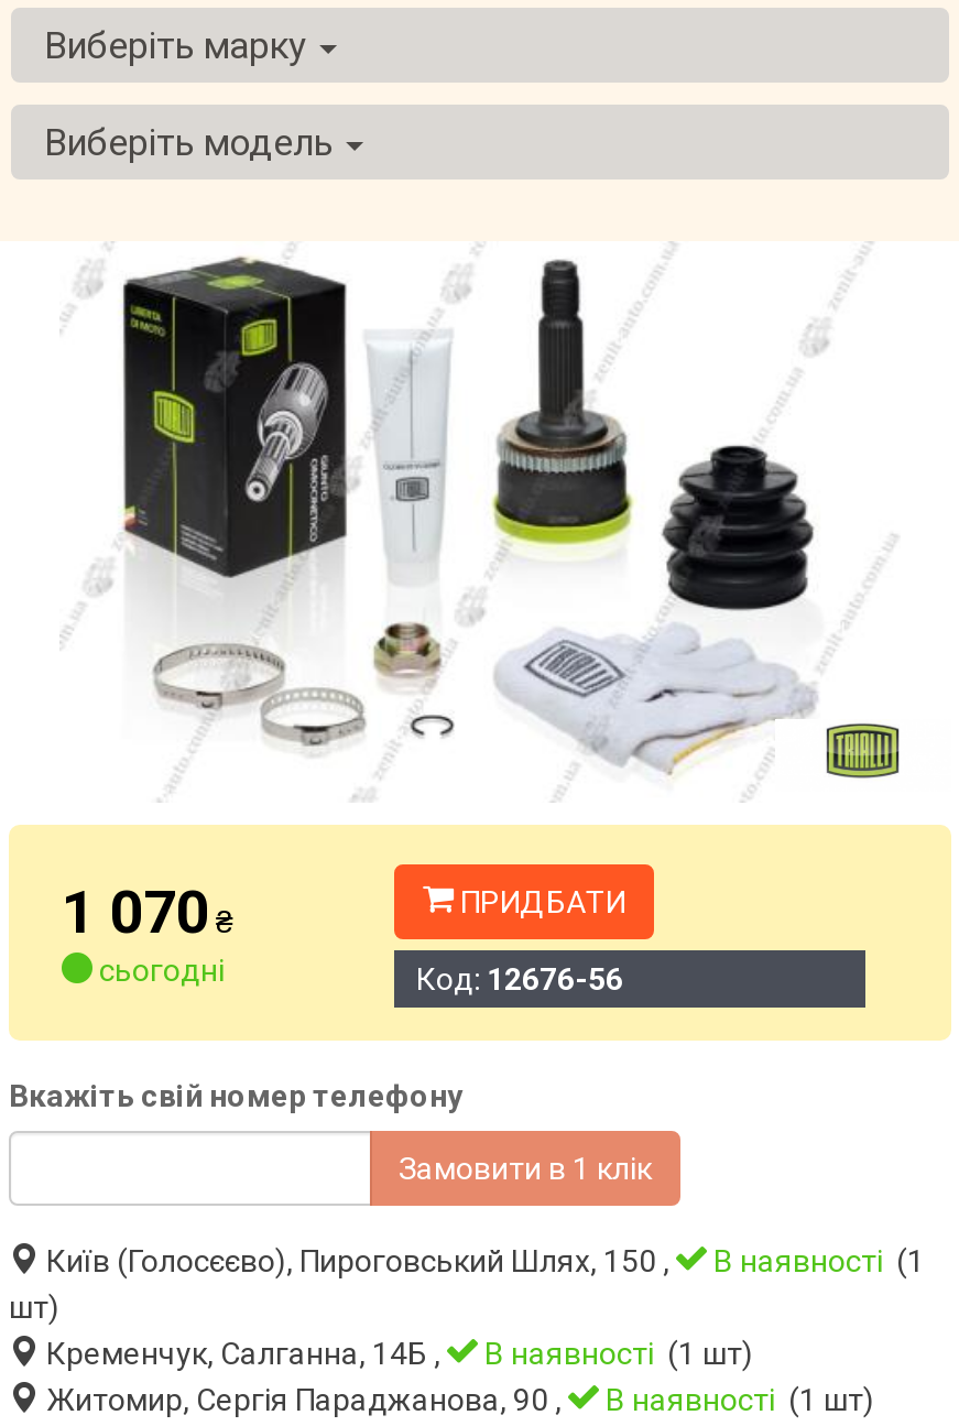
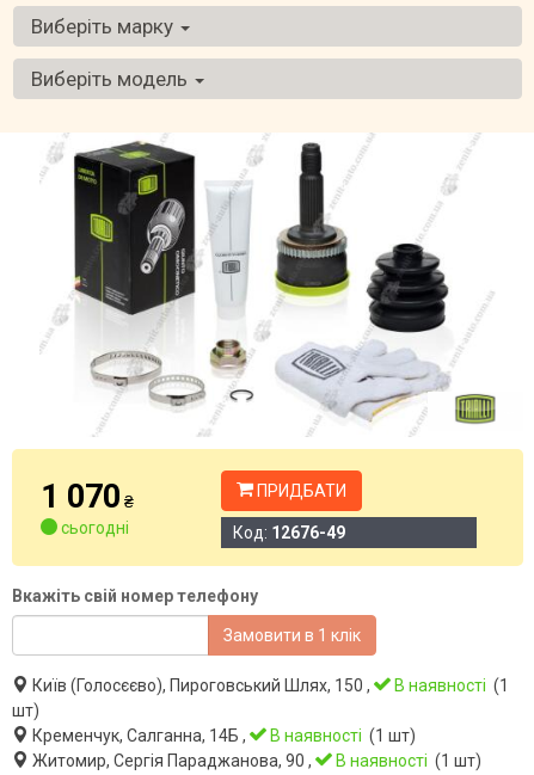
[416,962,623,997] Код: 12676-56 -> [233,523,345,542] Код: 12676-49

